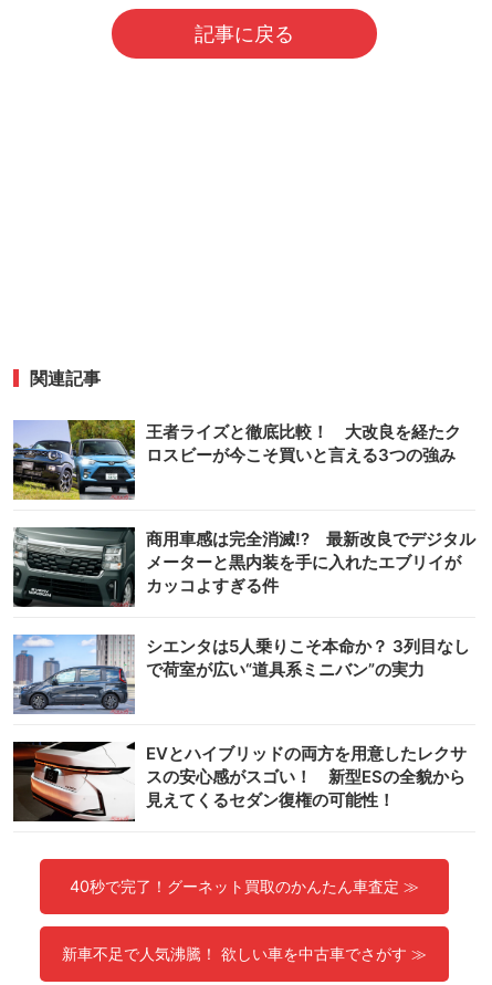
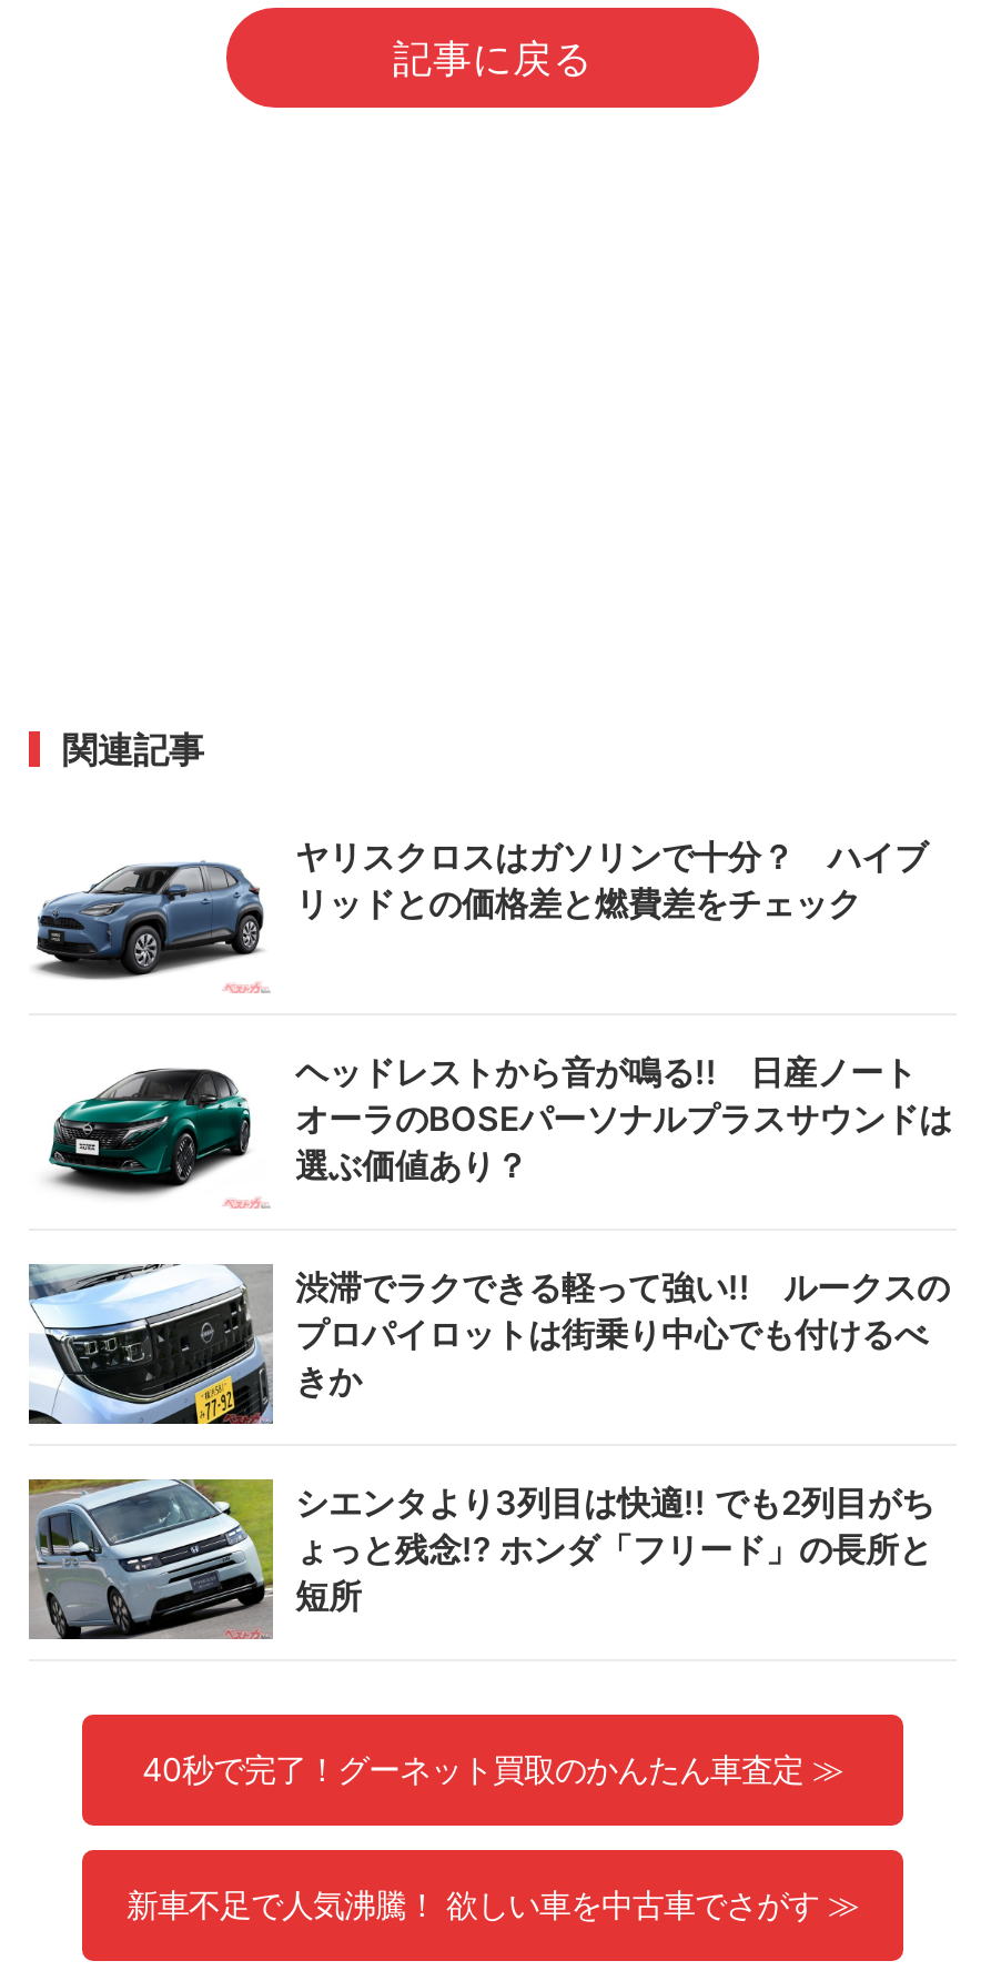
[12,419,461,501] [image] | 王者ライズと徹底比較！ 大改良を経たク | ロスビーが今こそ買いと言える3つの強み -> [29,833,928,993] [image] | ヤリスクロスはガソリンで十分？ ハイブ | リッドとの価格差と燃費差をチェック
[12,526,475,608] [image] | 商用車感は完全消滅!? 最新改良でデジタル | メーターと黒内装を手に入れたエブリイが | カッコよすぎる件 -> [29,1049,952,1209] [image] | ヘッドレストから音が鳴る!! 日産ノート | オーラのBOSEパーソナルプラスサウンドは | 選ぶ価値あり？
[12,633,470,715] [image] | シエンタは5人乗りこそ本命か？ 3列目なし | で荷室が広い“道具系ミニバン”の実力 -> [27,1262,950,1426] [image] | 渋滞でラクできる軽って強い!! ルークスの | プロパイロットは街乗り中心でも付けるべ | きか
[12,741,467,821] [image] | EVとハイブリッドの両方を用意したレクサ | スの安心感がスゴい！ 新型ESの全貌から | 見えてくるセダン復権の可能性！ -> [27,1477,934,1641] [image] | シエンタより3列目は快適!! でも2列目がち | ょっと残念!? ホンダ「フリード」の長所と | 短所

